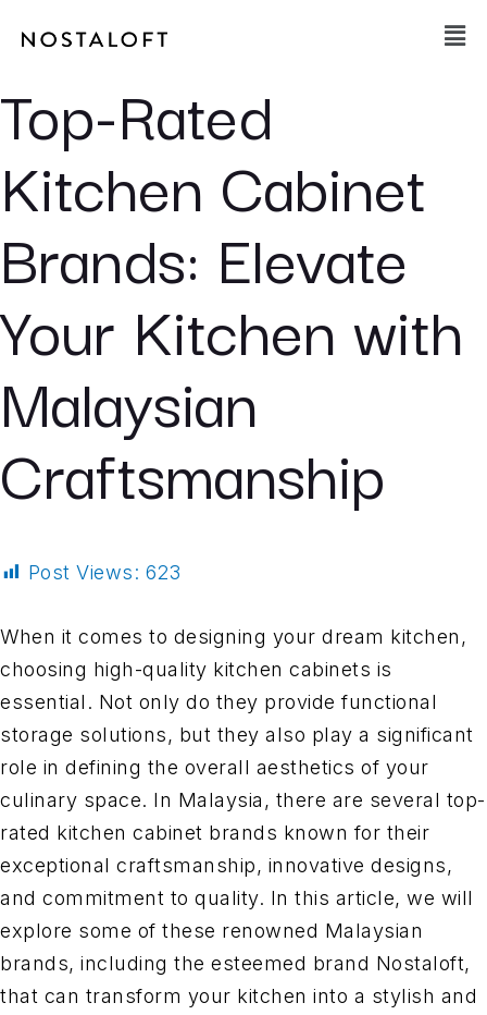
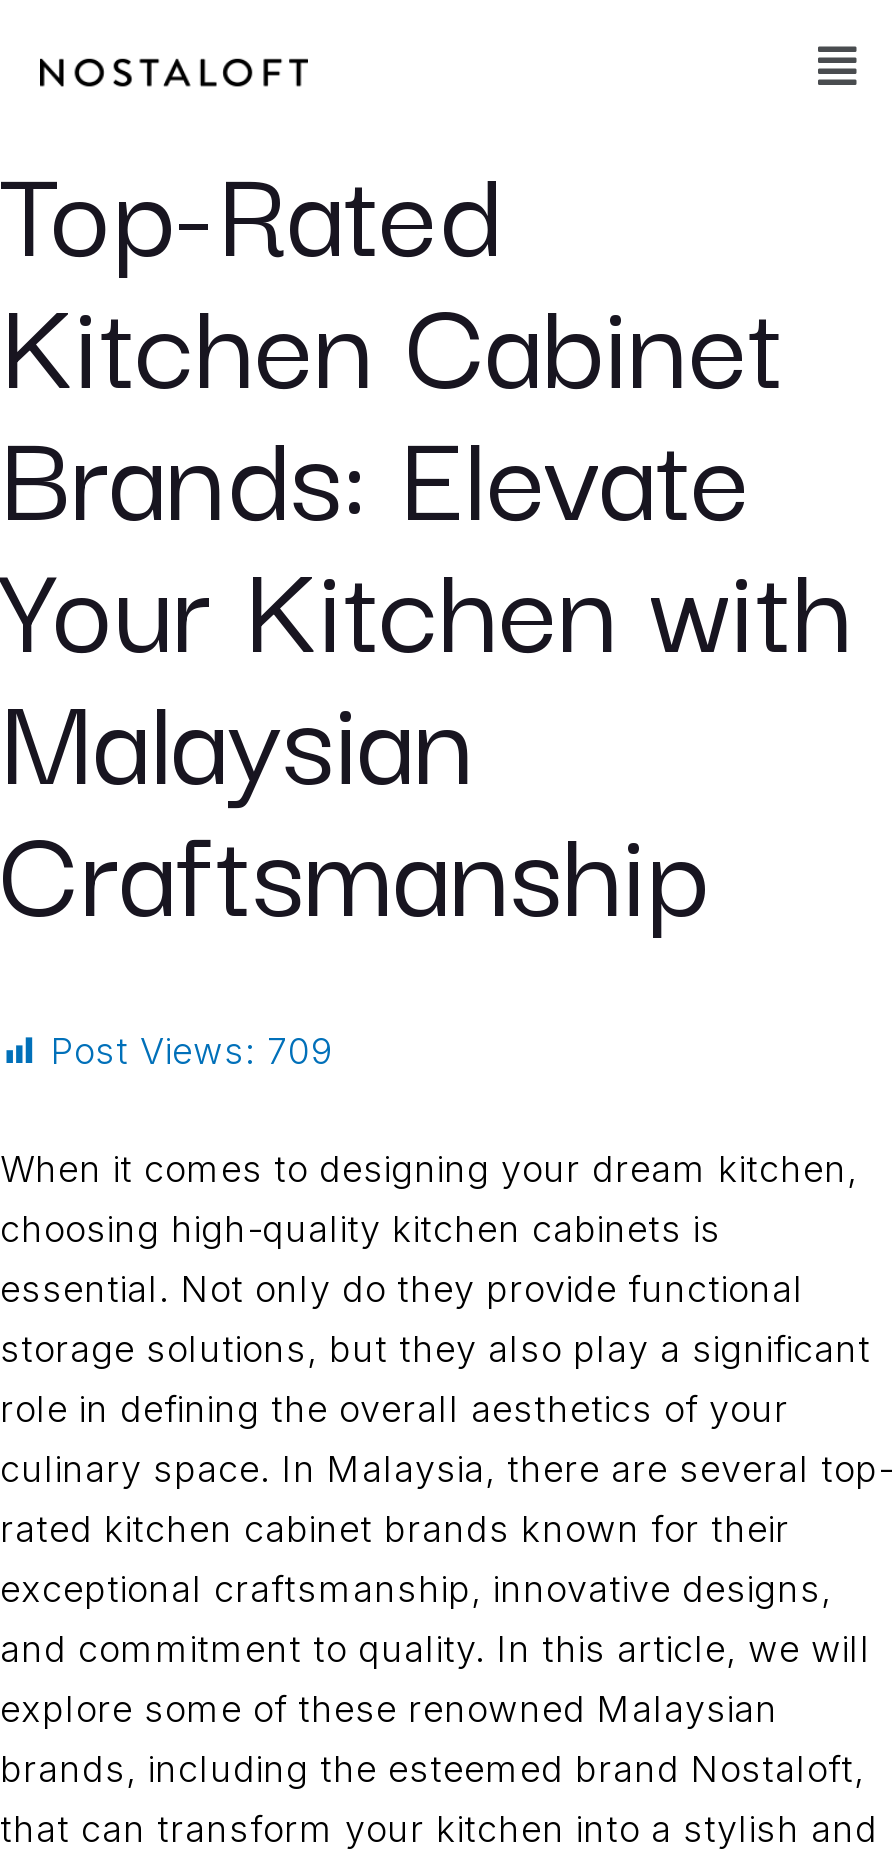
[28,561,180,584] Post Views: 623 -> [51,1030,332,1072] Post Views: 709

